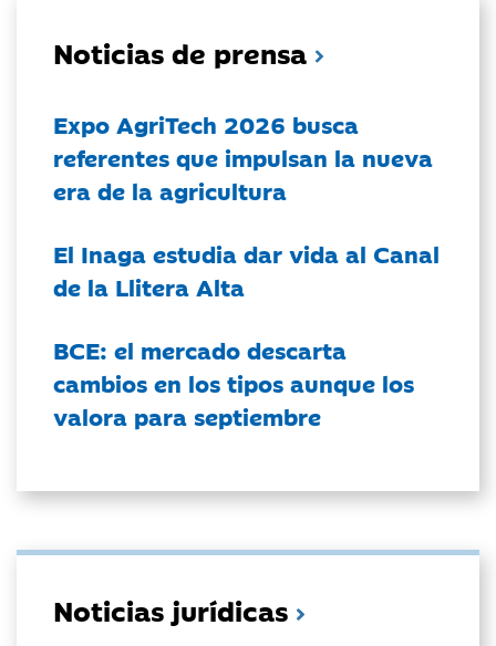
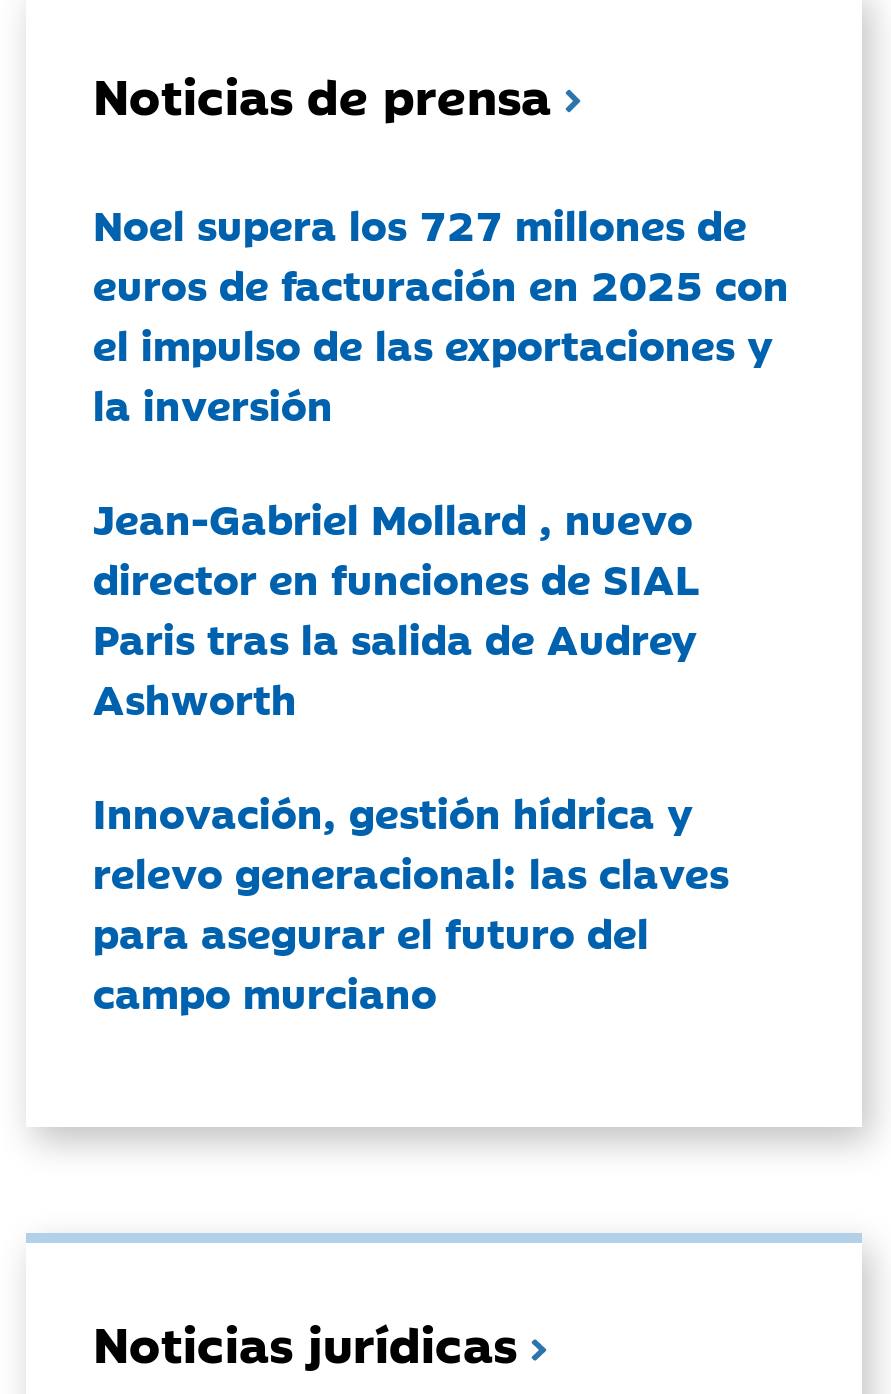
[53,108,433,207] Expo AgriTech 2026 busca | referentes que impulsan la nueva | era de la agricultura -> [93,193,789,433] Noel supera los 727 millones de | euros de facturación en 2025 con | el impulso de las exportaciones y | la inversión
[53,237,440,303] El Inaga estudia dar vida al Canal | de la Llitera Alta -> [93,487,699,727] Jean-Gabriel Mollard , nuevo | director en funciones de SIAL | Paris tras la salida de Audrey | Ashworth
[53,332,414,432] BCE: el mercado descarta | cambios en los tipos aunque los | valora para septiembre -> [93,780,729,1020] Innovación, gestión hídrica y | relevo generacional: las claves | para asegurar el futuro del | campo murciano

